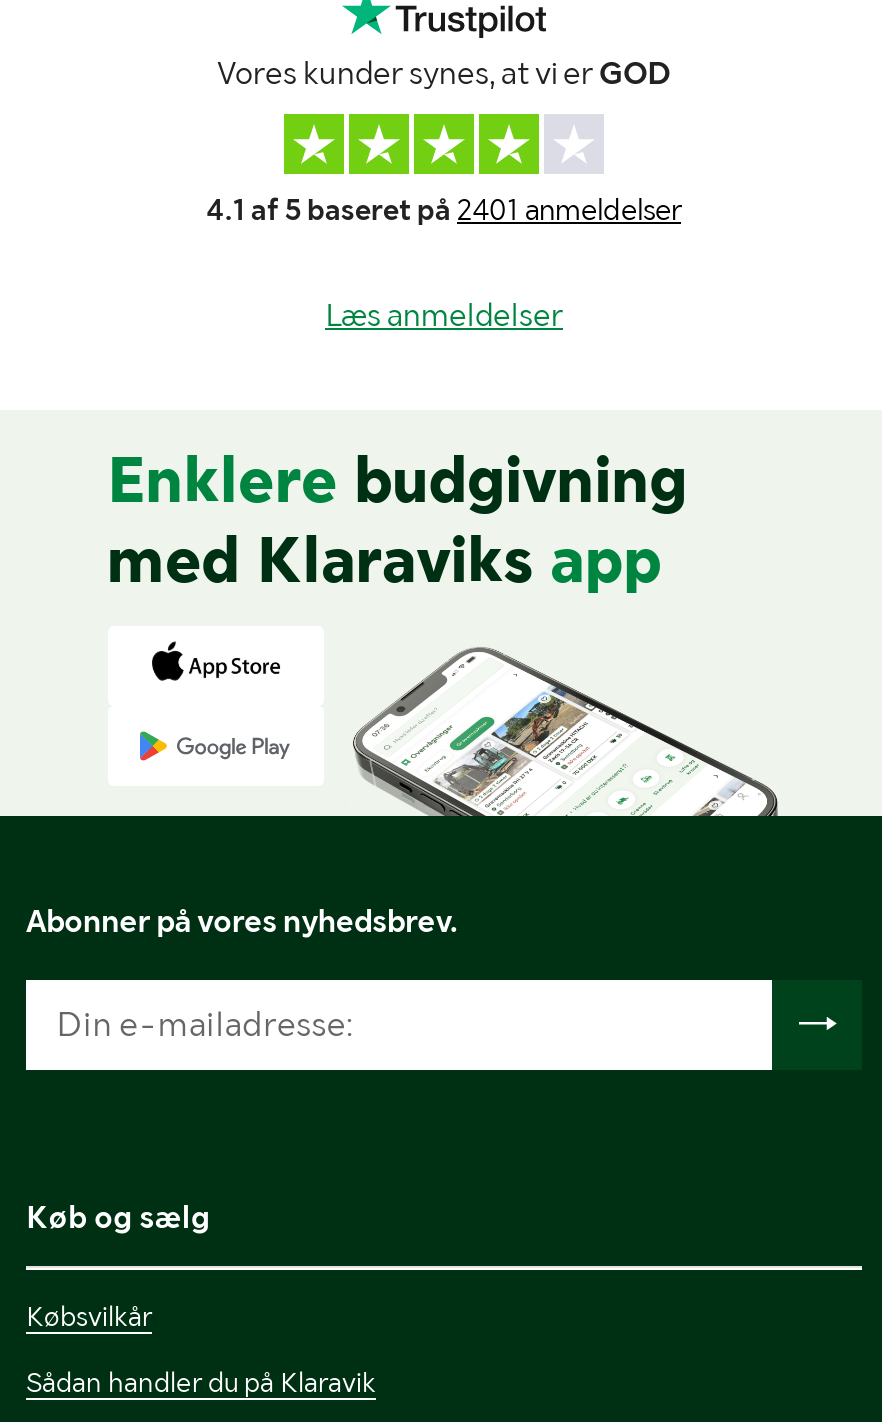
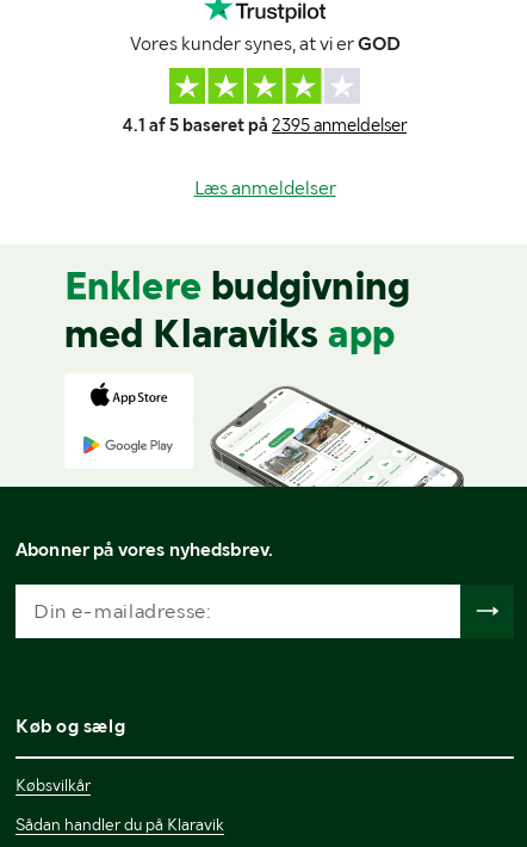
[207,191,681,227] 4.1 af 5 baseret på 2401 anmeldelser -> [123,114,407,136] 4.1 af 5 baseret på 2395 anmeldelser

